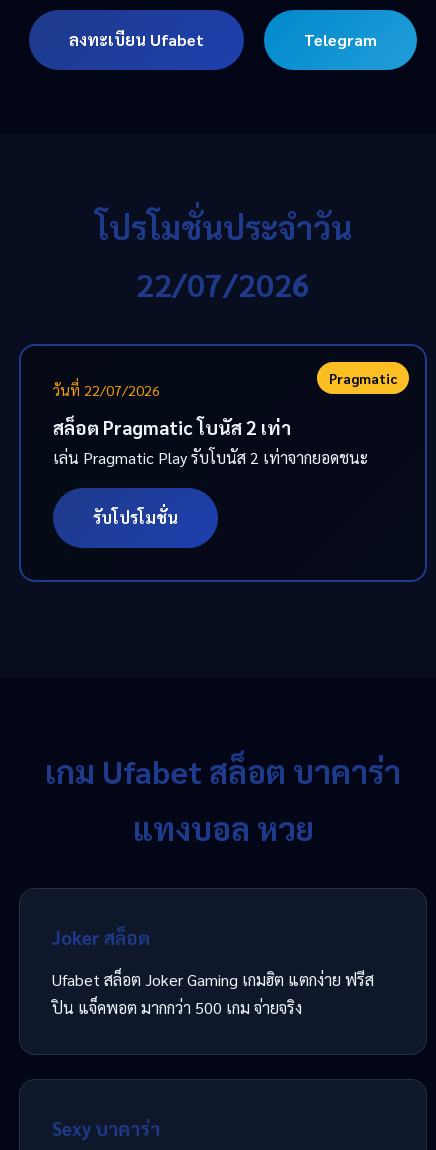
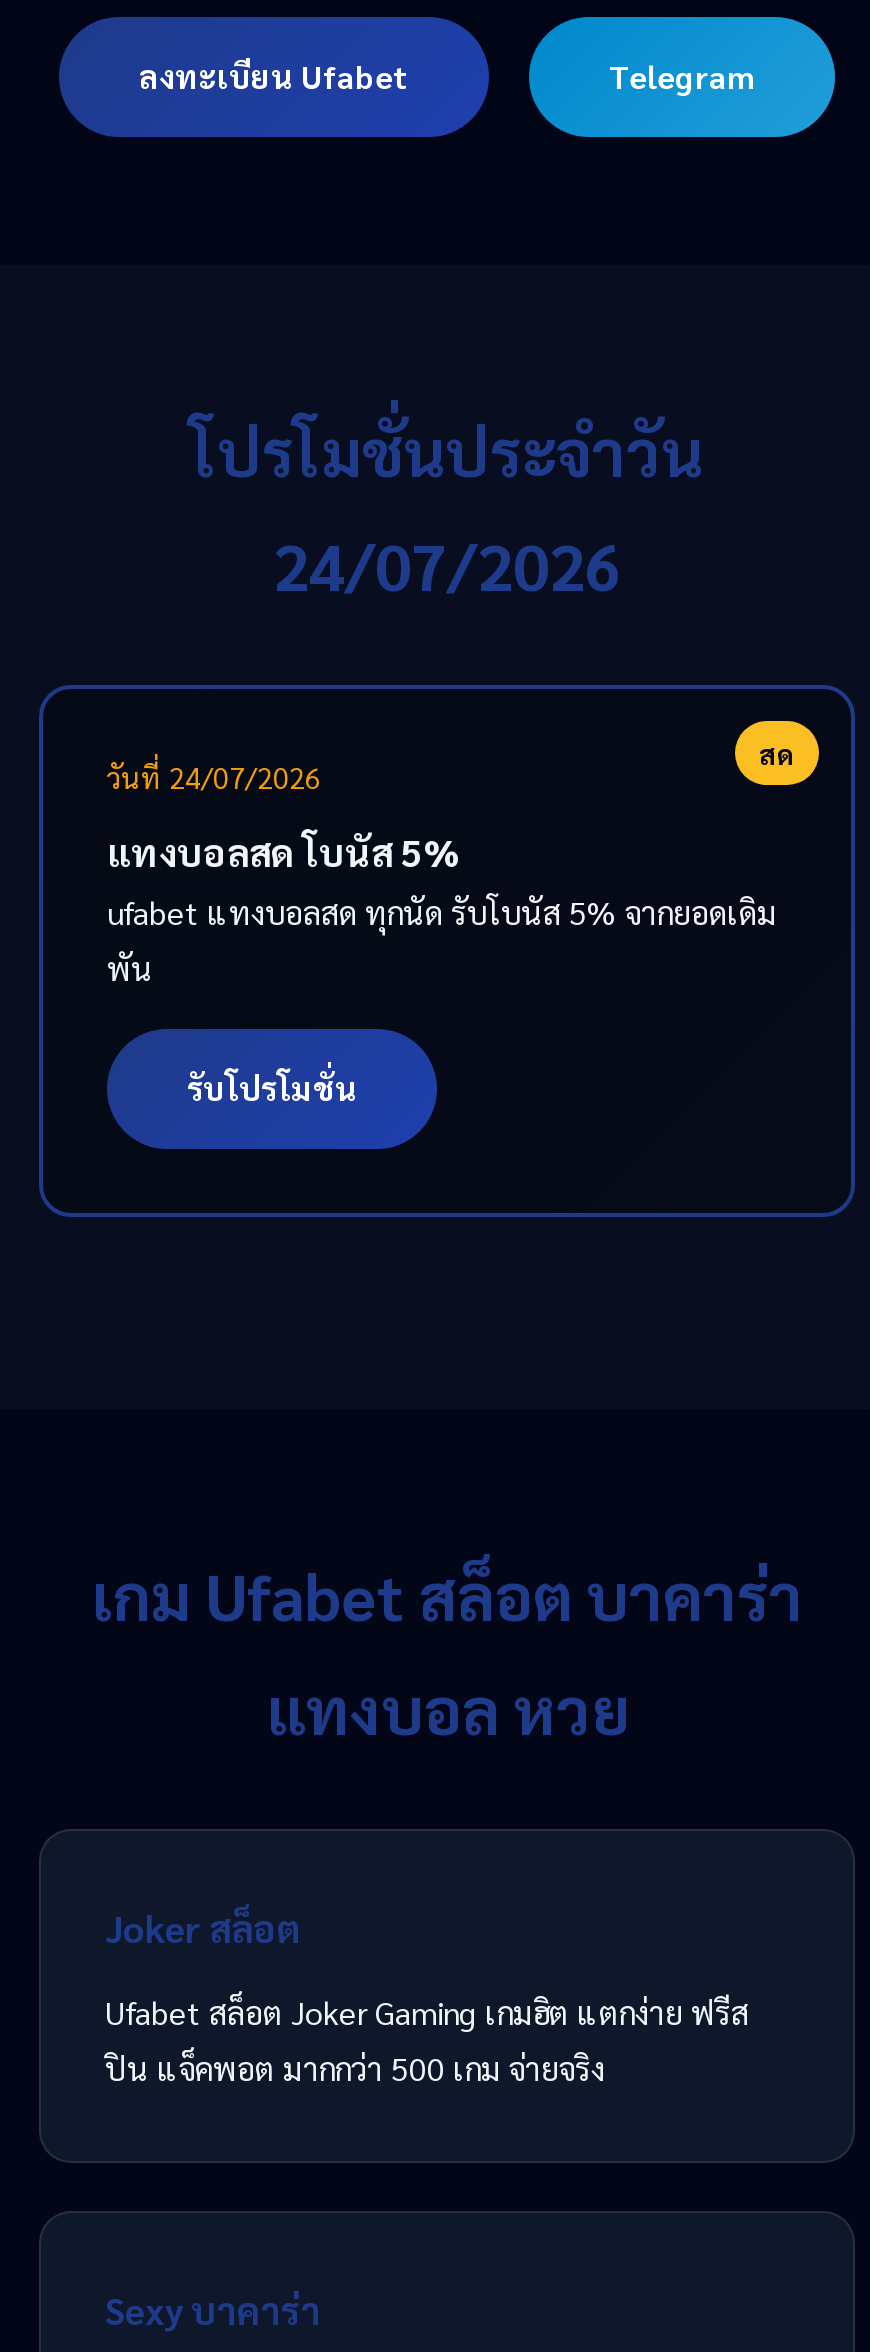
[136,263,310,304] 22/07/2026 -> [273,523,621,605] 24/07/2026
[53,369,397,399] Pragmatic | วันที่ 22/07/2026 -> [107,735,795,795] สด | วันที่ 24/07/2026
[53,415,368,468] สล็อต Pragmatic โบนัส 2 เท่า | เล่น Pragmatic Play รับโบนัส 2 เท่าจากยอดชนะ -> [107,827,777,989] แทงบอลสด โบนัส 5% | ufabet แทงบอลสด ทุกนัด รับโบนัส 5% จากยอดเดิม | พัน

